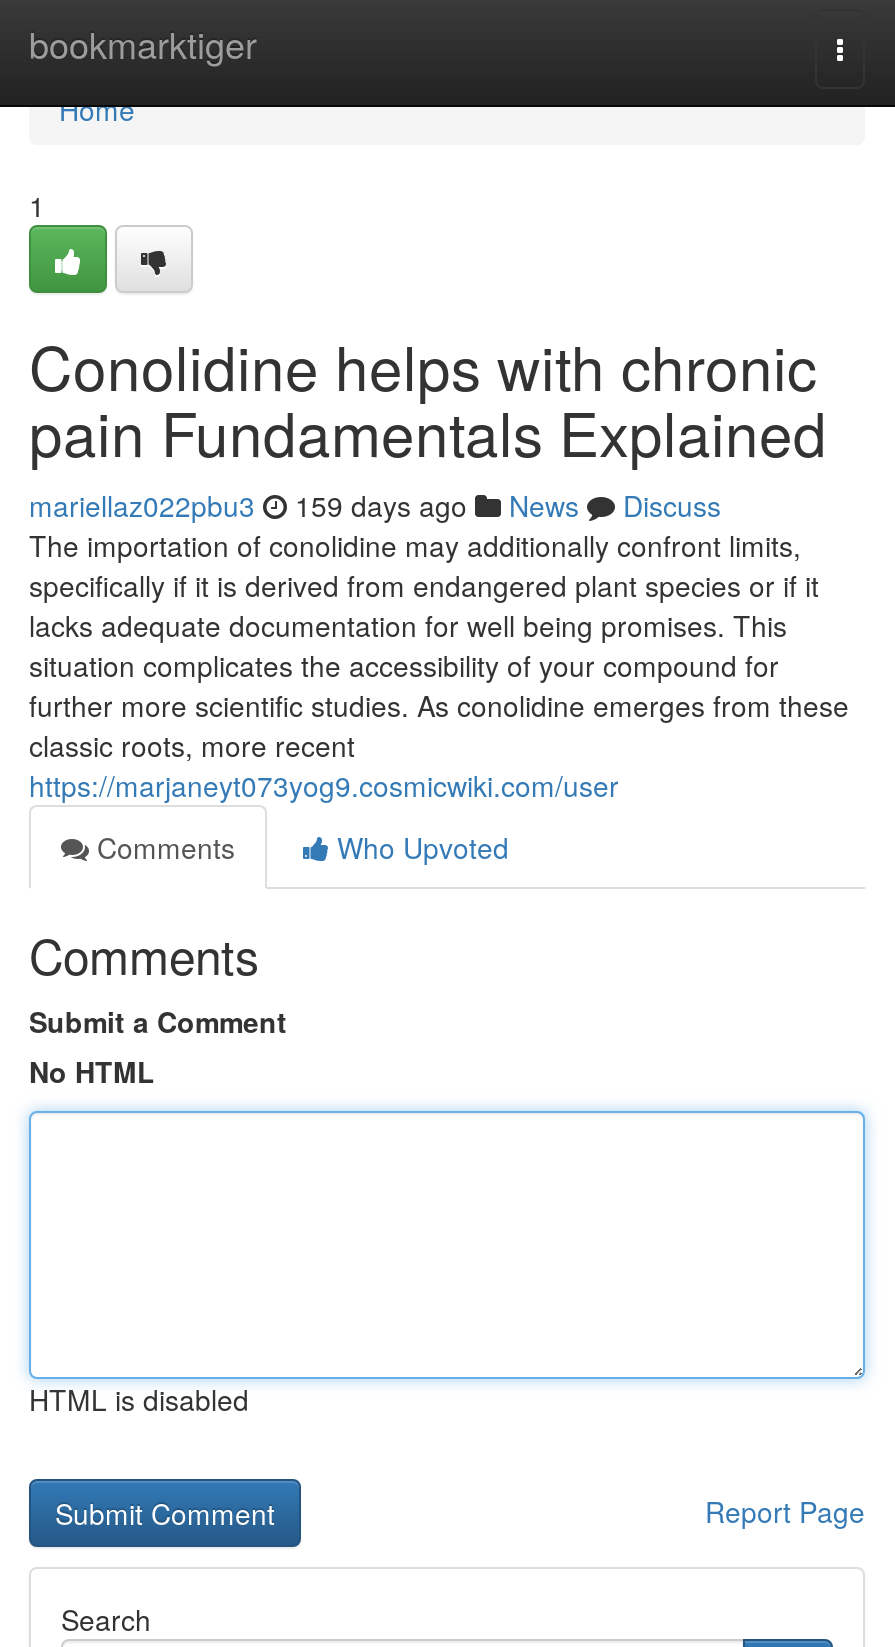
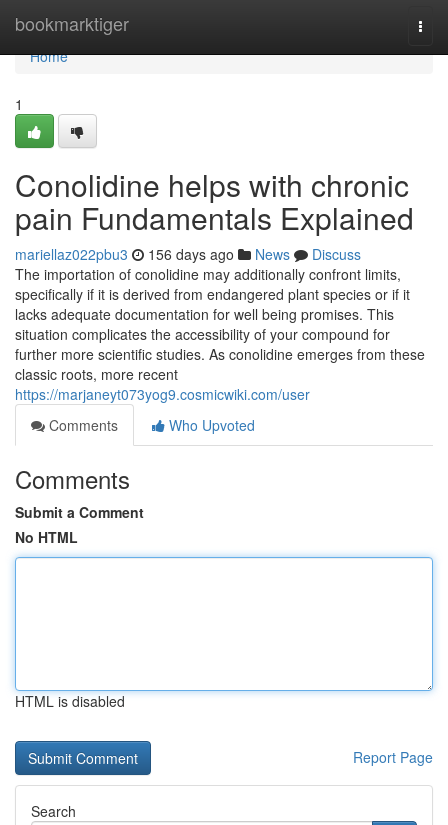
[29,485,721,525] mariellaz022pbu3 159 days ago News Discuss -> [15,244,361,264] mariellaz022pbu3 156 days ago News Discuss

